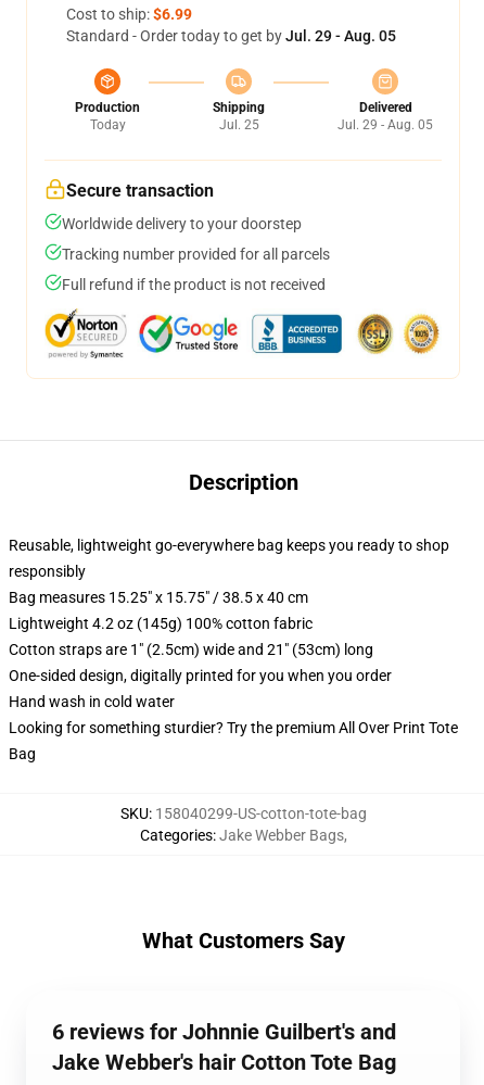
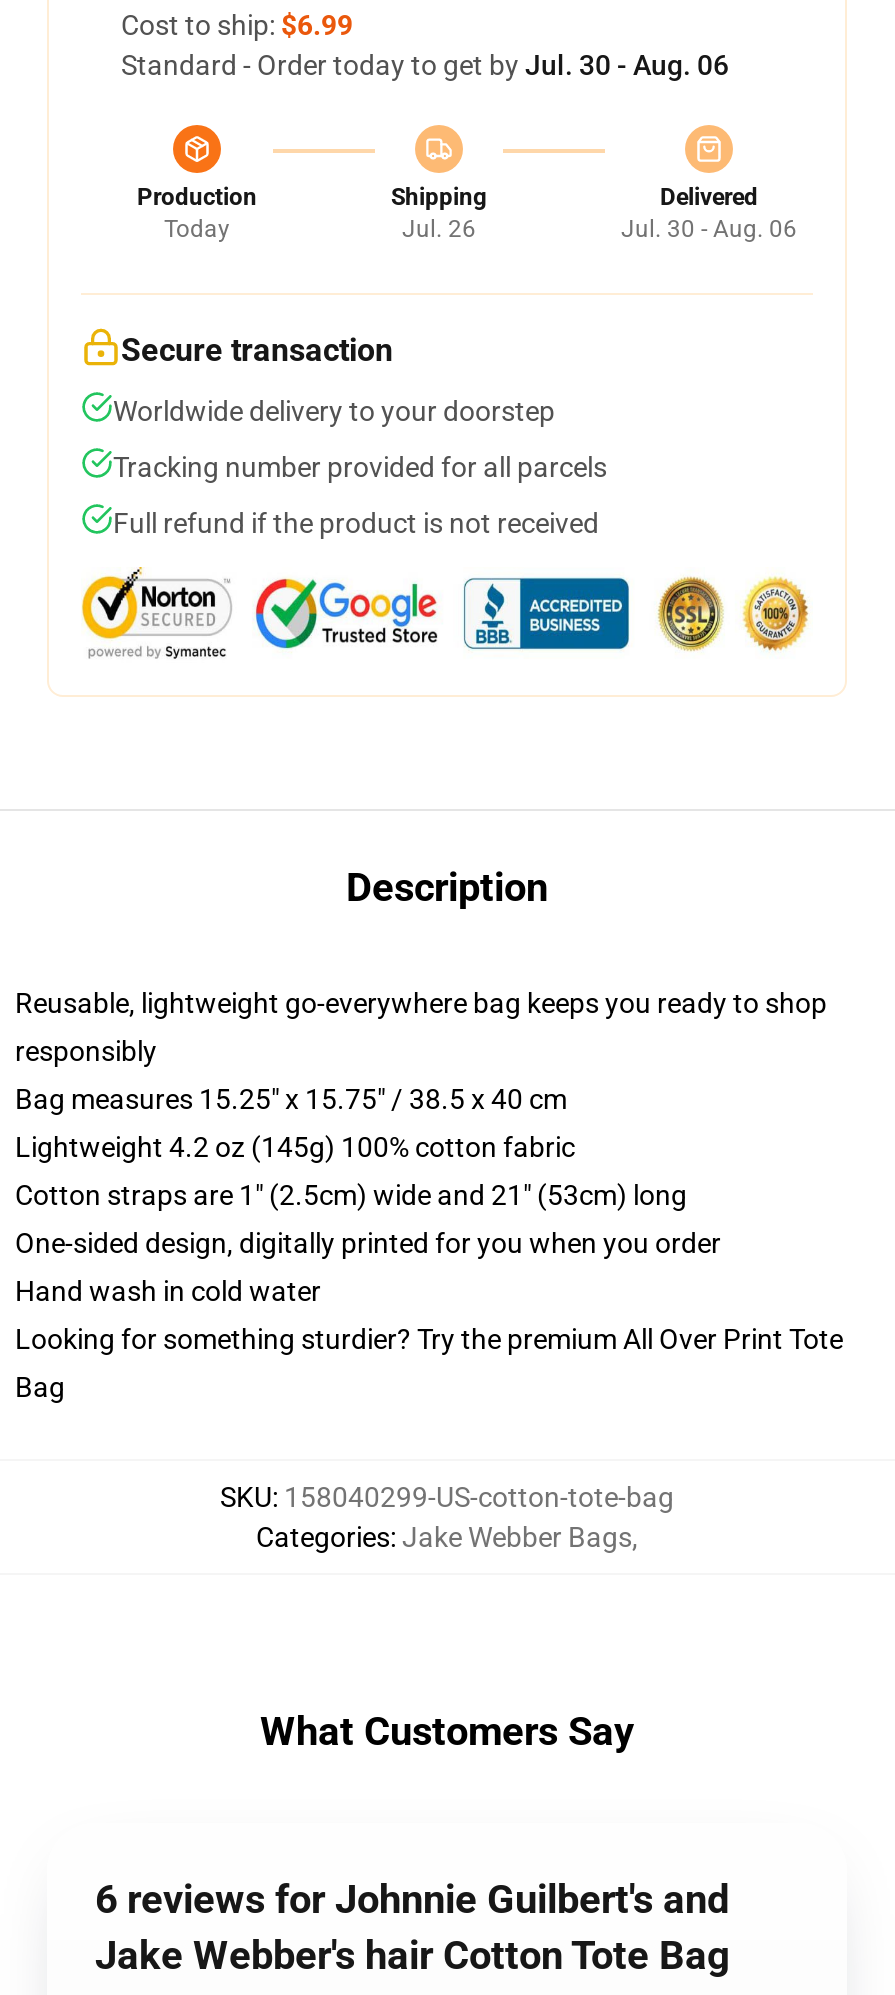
[66,27,396,45] Standard - Order today to get by Jul. 29 - Aug. 05 -> [121,49,729,81] Standard - Order today to get by Jul. 30 - Aug. 06
[219,117,259,133] Jul. 25 -> [402,215,476,243] Jul. 26
[337,117,433,133] Jul. 29 - Aug. 05 -> [621,215,797,243] Jul. 30 - Aug. 06

